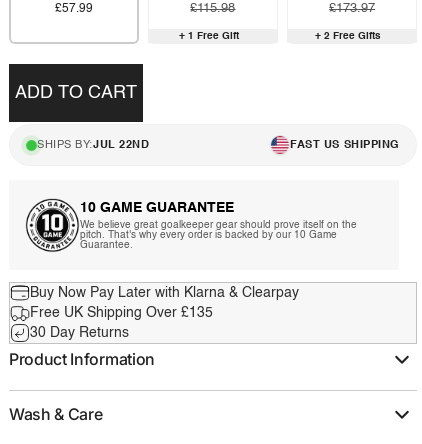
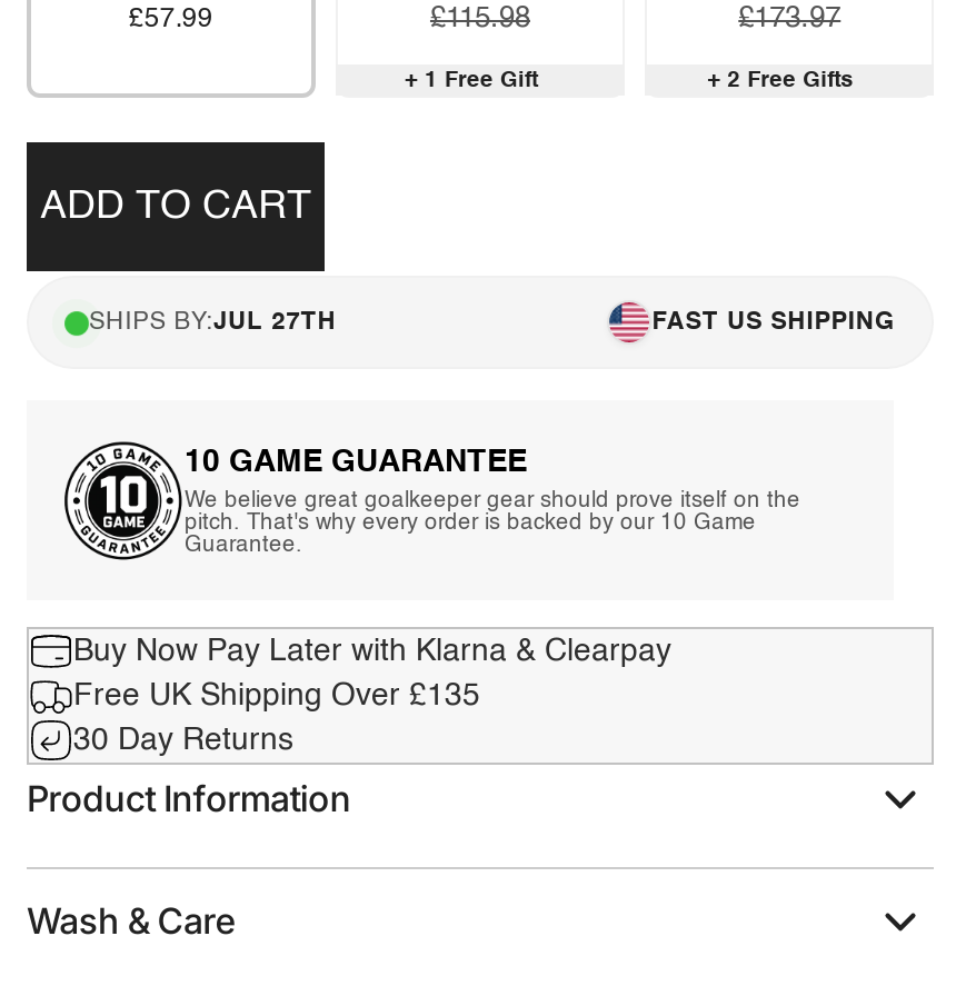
[37,140,149,151] SHIPS BY:JUL 22ND -> [89,311,337,335] SHIPS BY:JUL 27TH

